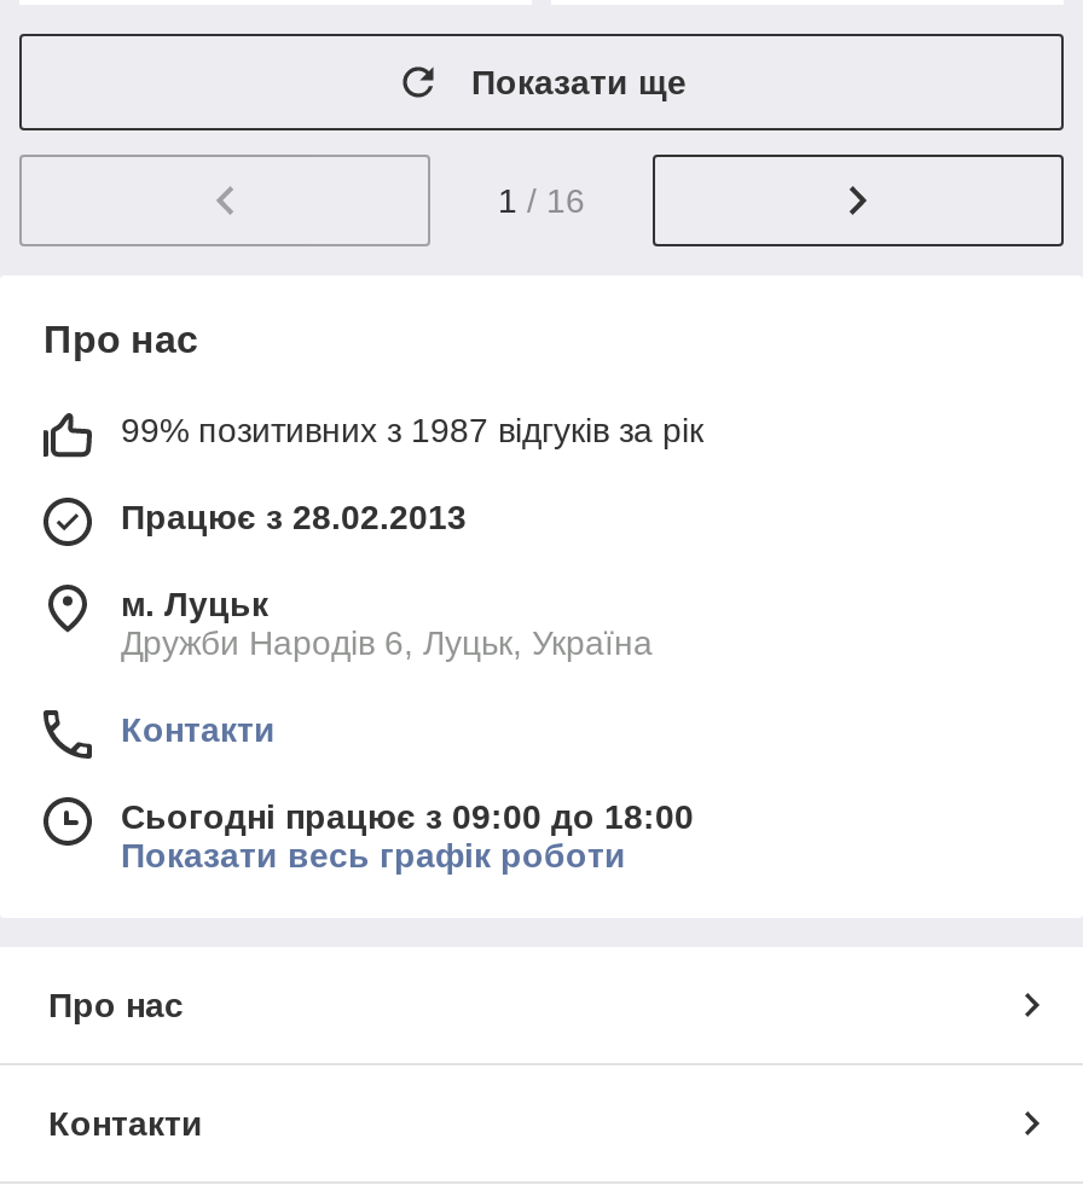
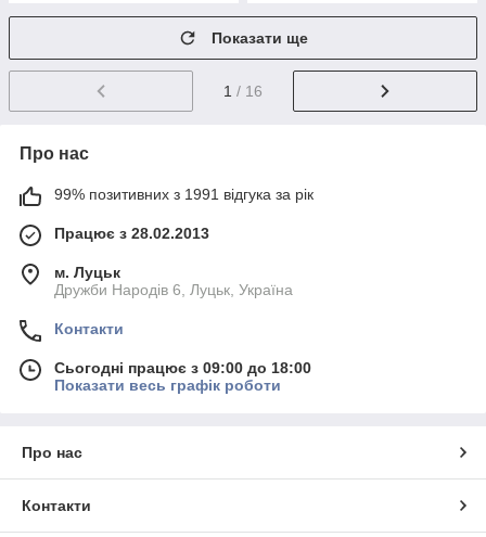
[121,411,703,450] 99% позитивних з 1987 відгуків за рік -> [54,186,314,203] 99% позитивних з 1991 відгука за рік

